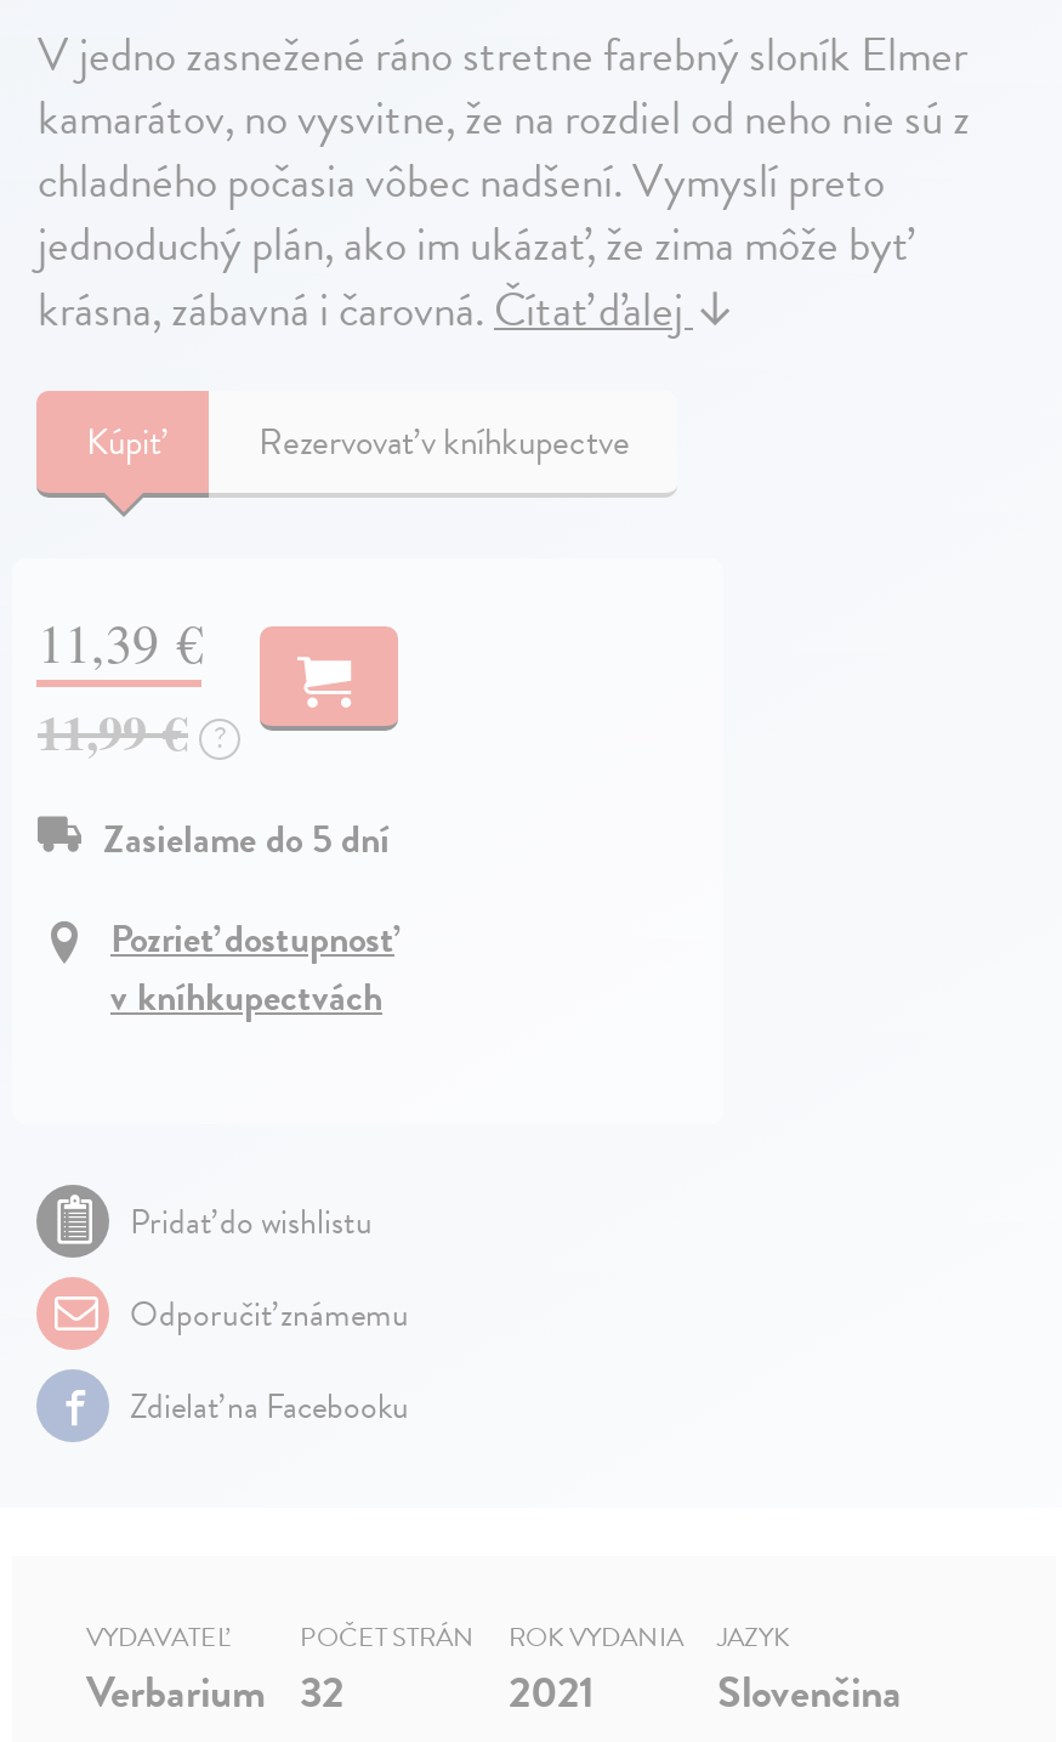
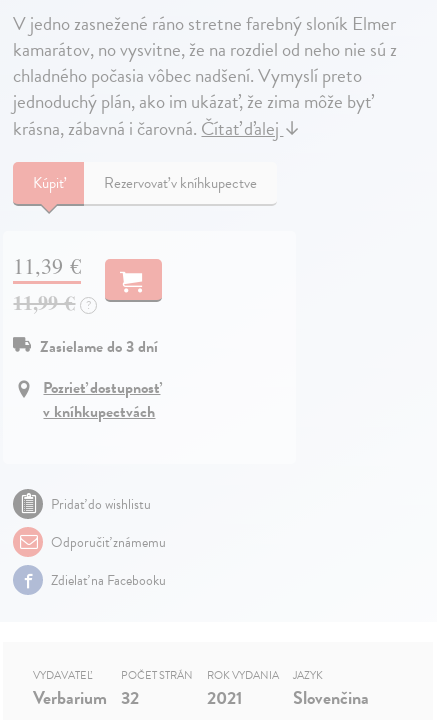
[103,811,390,869] Zasielame do 5 dní -> [40,335,158,359] Zasielame do 3 dní

